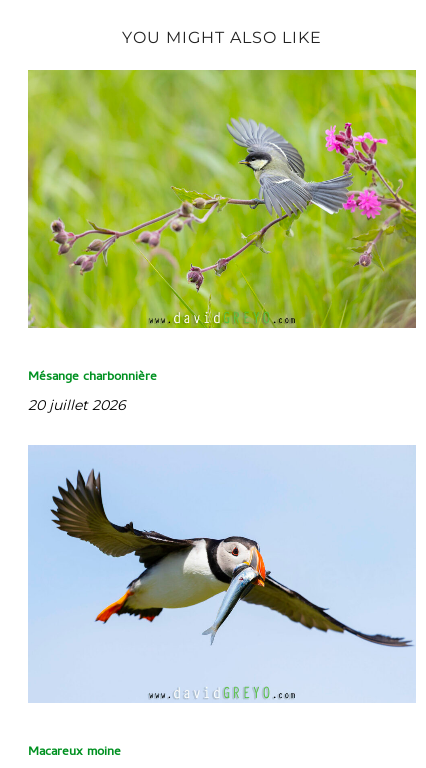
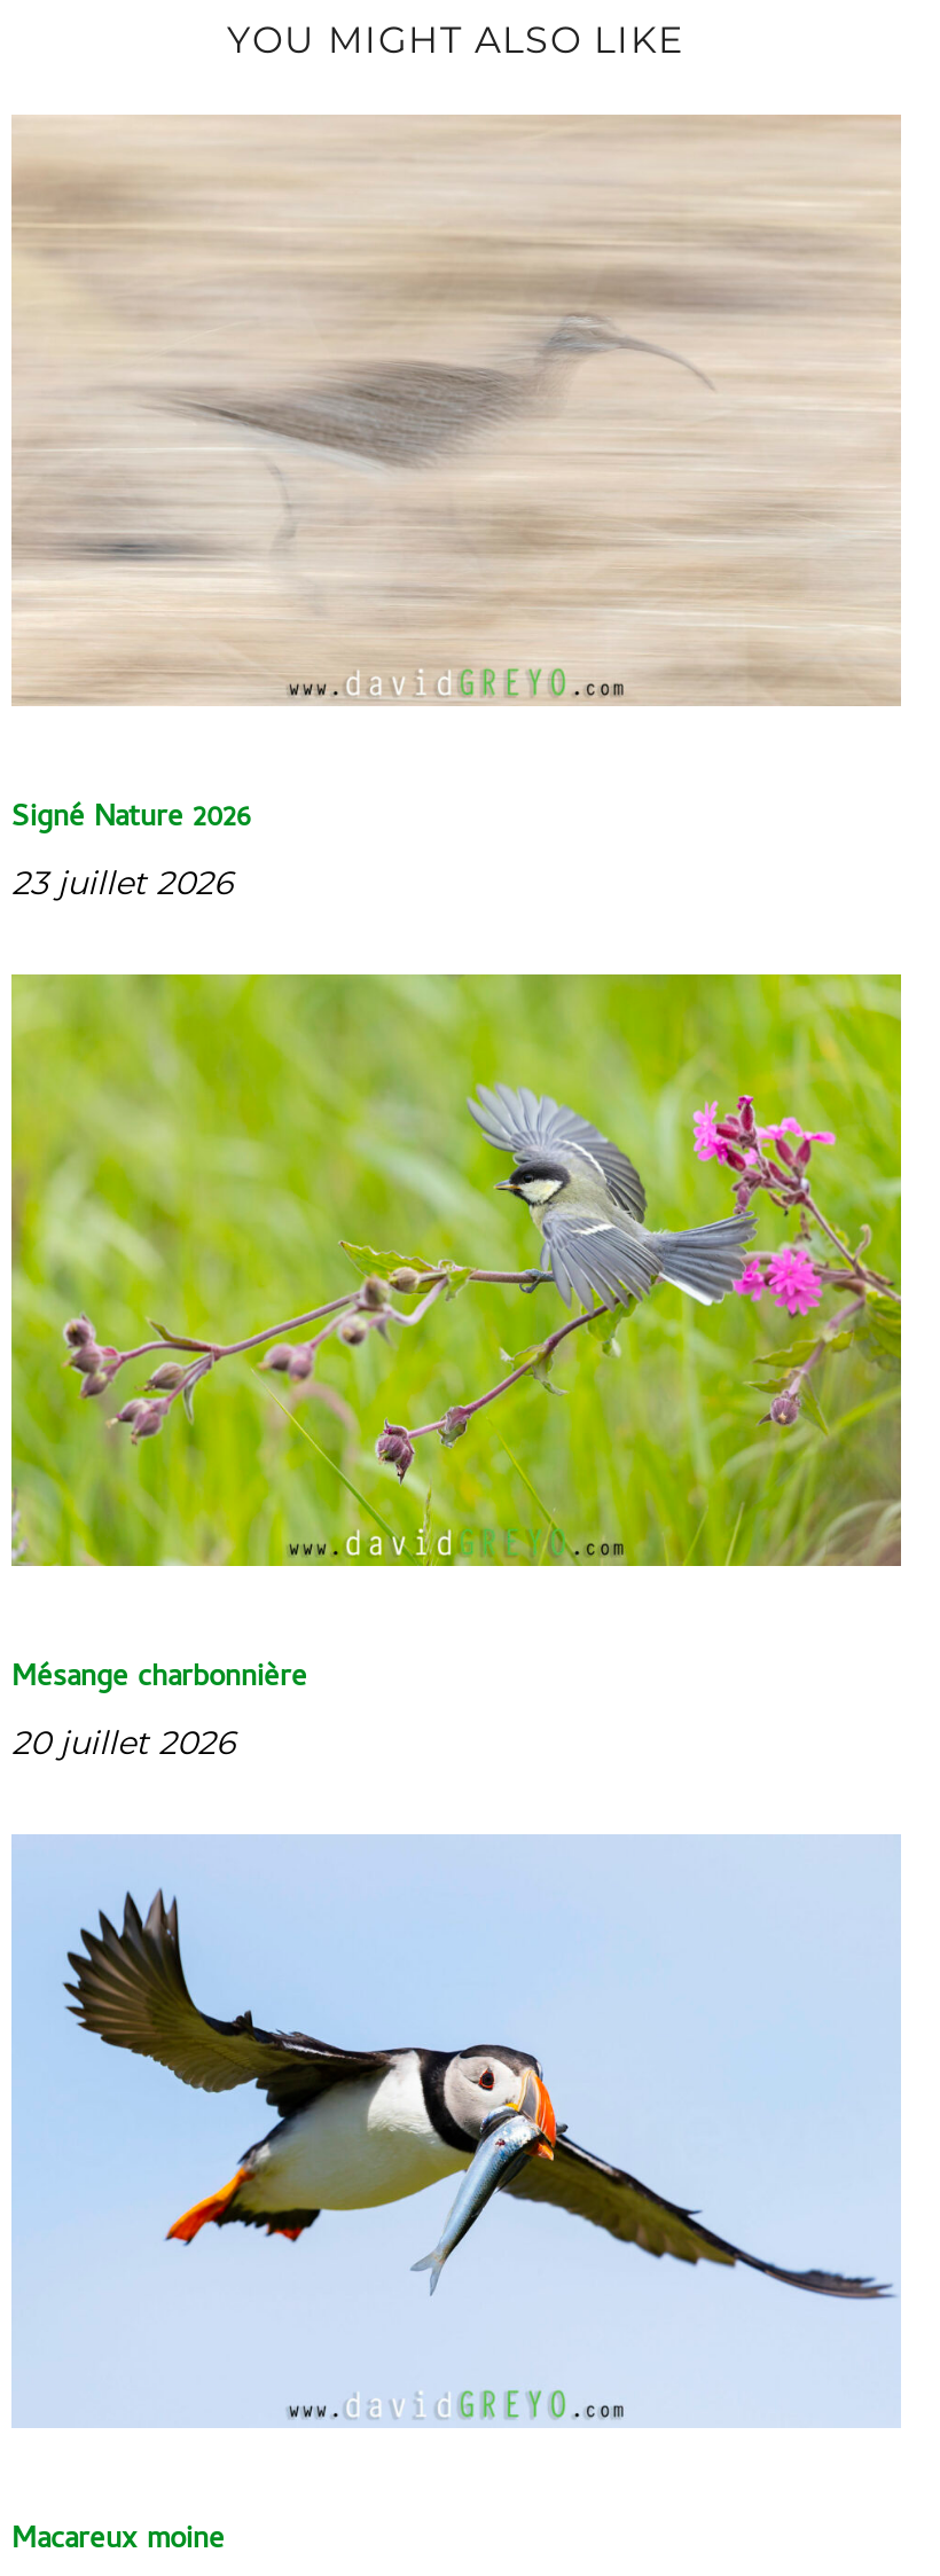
none -> [11,115,901,904] [image] | Signé Nature 2026 | 23 juillet 2026

